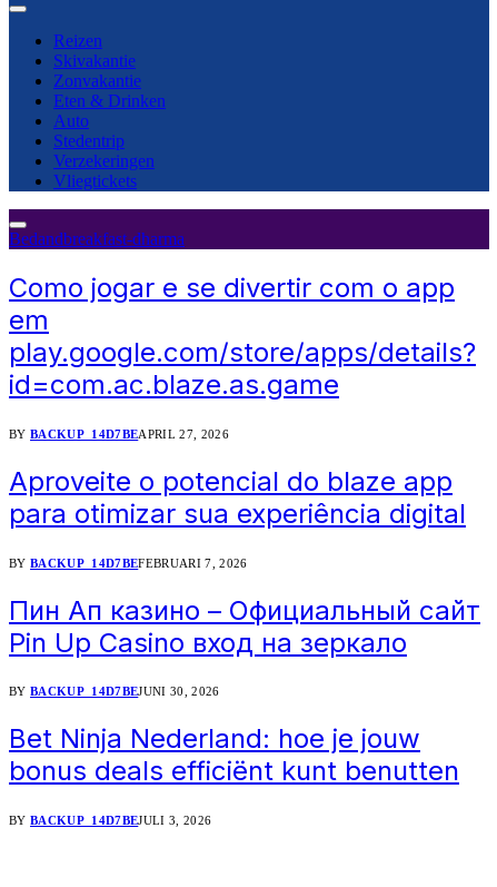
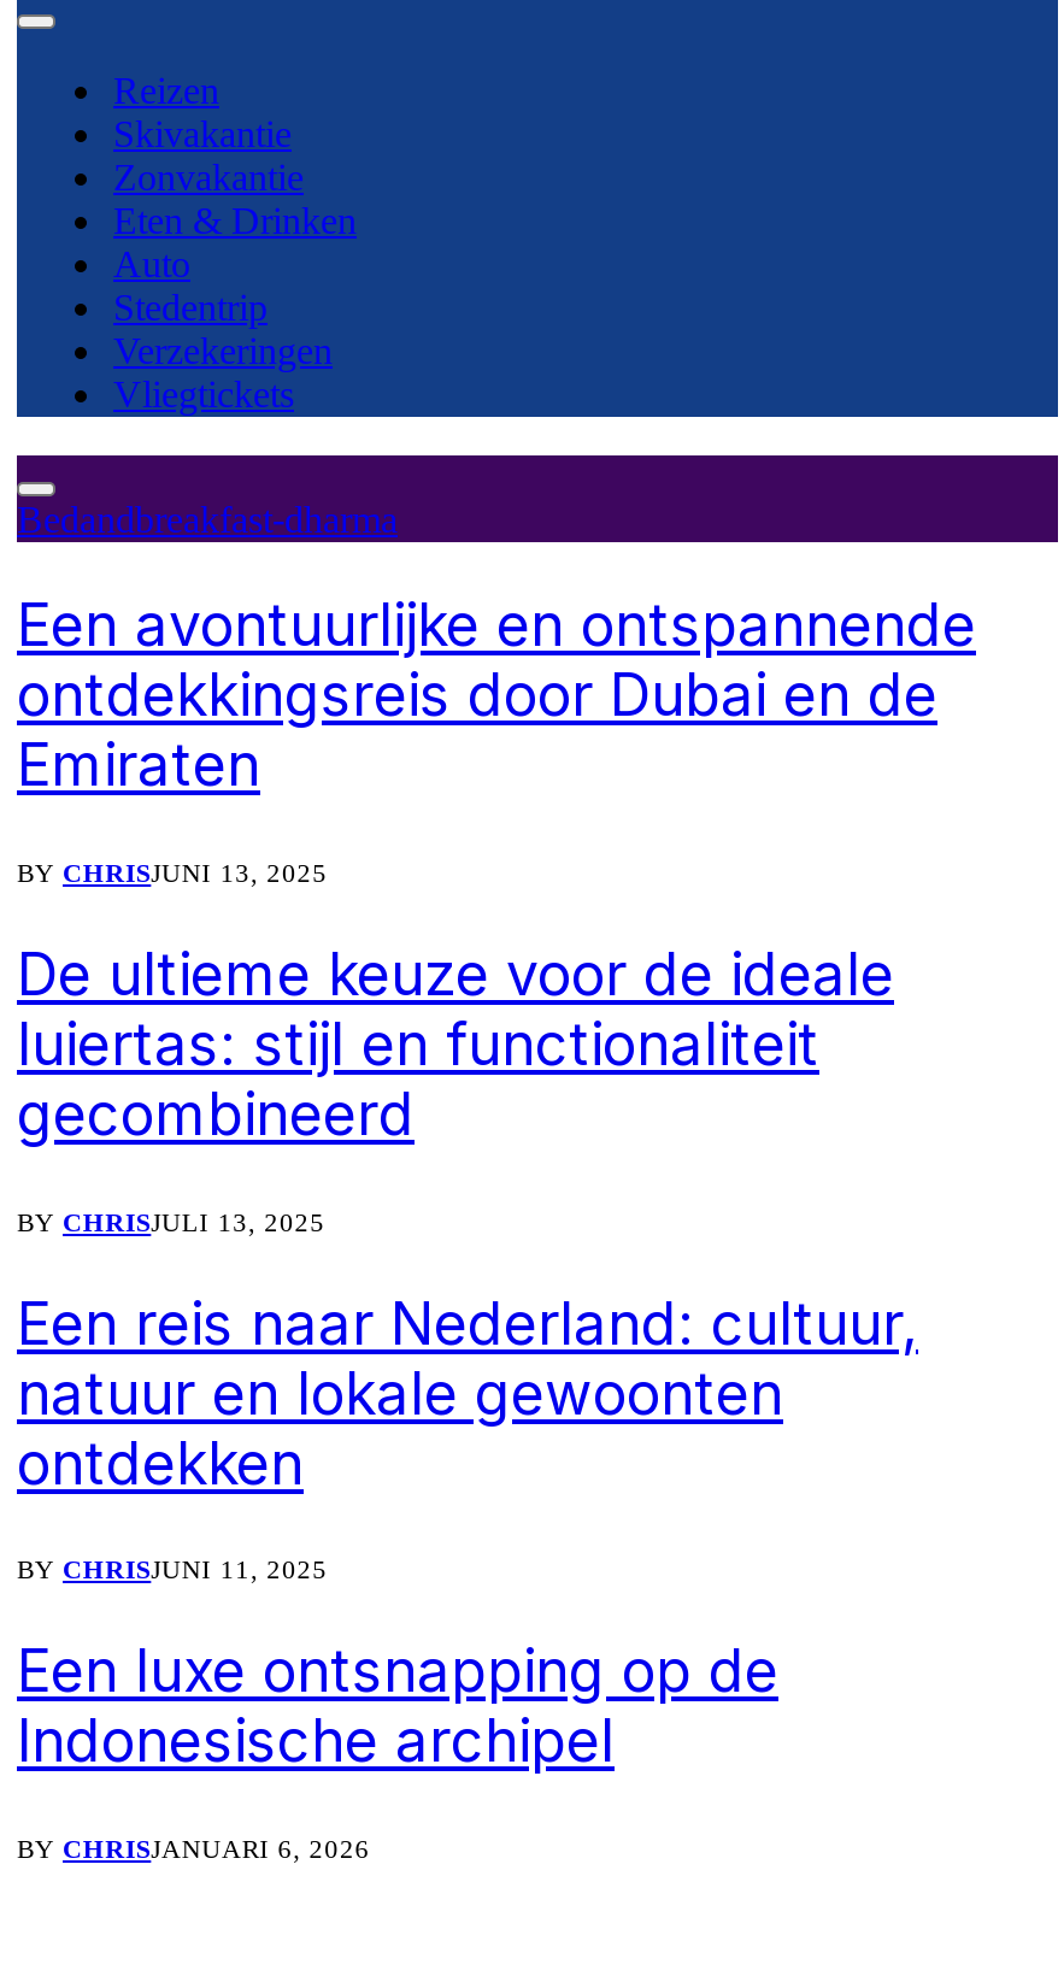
[9,271,476,401] Como jogar e se divertir com o app | em | play.google.com/store/apps/details? | id=com.ac.blaze.as.game -> [17,590,976,800] Een avontuurlijke en ontspannende | ontdekkingsreis door Dubai en de | Emiraten
[9,427,229,440] BY BACKUP_14D7BEAPRIL 27, 2026 -> [17,857,328,886] BY CHRISJUNI 13, 2025
[9,465,466,529] Aproveite o potencial do blaze app | para otimizar sua experiência digital -> [17,939,894,1149] De ultieme keuze voor de ideale | luiertas: stijl en functionaliteit | gecombineerd
[9,556,247,569] BY BACKUP_14D7BEFEBRUARI 7, 2026 -> [17,1206,325,1235] BY CHRISJULI 13, 2025
[9,594,480,658] Пин Ап казино – Официальный сайт | Pin Up Casino вход на зеркало -> [17,1288,918,1498] Een reis naar Nederland: cultuur, | natuur en lokale gewoonten | ontdekken
[9,685,220,698] BY BACKUP_14D7BEJUNI 30, 2026 -> [17,1555,328,1584] BY CHRISJUNI 11, 2025
[9,723,459,787] Bet Ninja Nederland: hoe je jouw | bonus deals efficiënt kunt benutten -> [17,1637,778,1777] Een luxe ontsnapping op de | Indonesische archipel
[9,814,212,827] BY BACKUP_14D7BEJULI 3, 2026 -> [17,1834,370,1863] BY CHRISJANUARI 6, 2026

